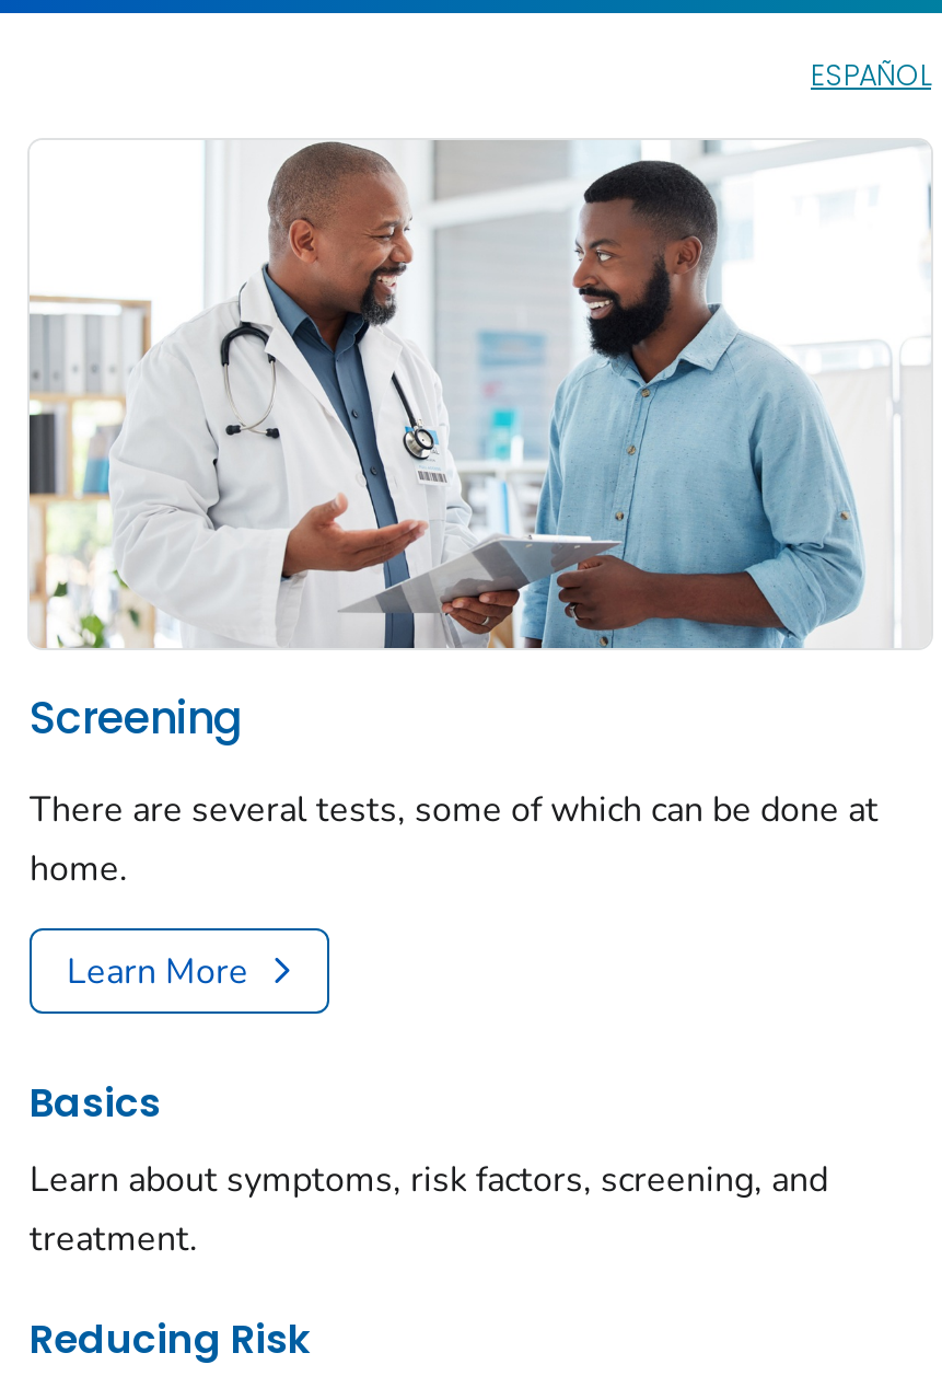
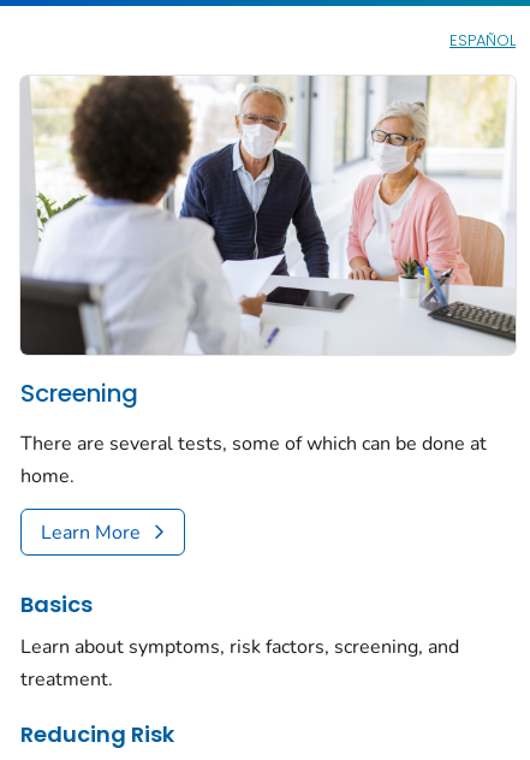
[27,140,931,650] [image] -> [19,75,517,356] [image]

